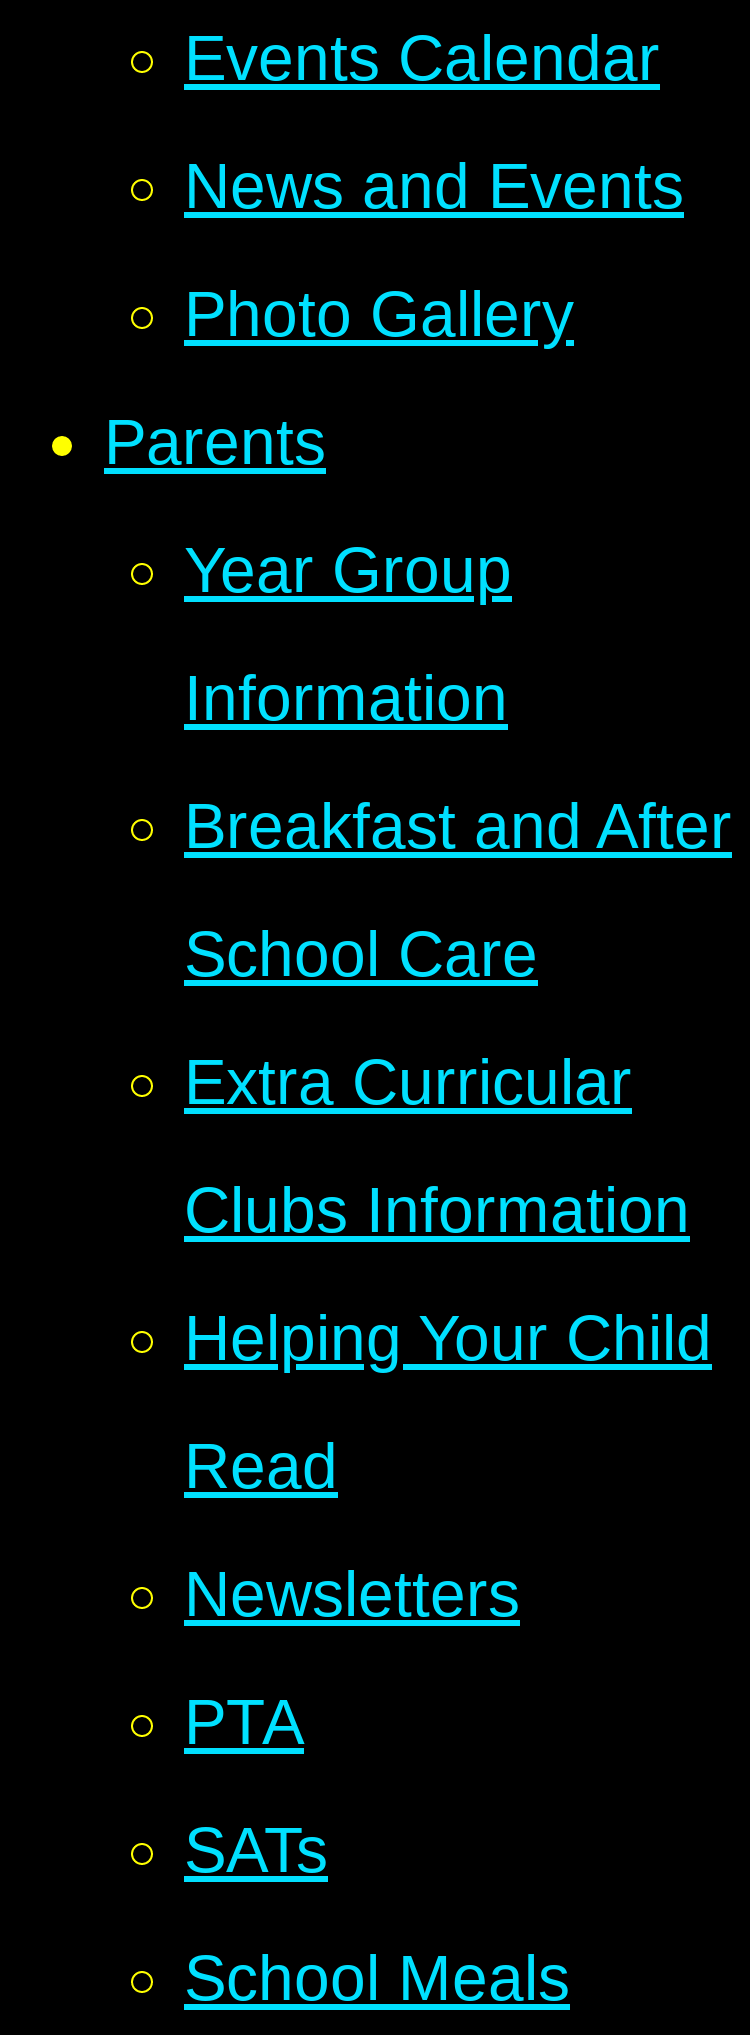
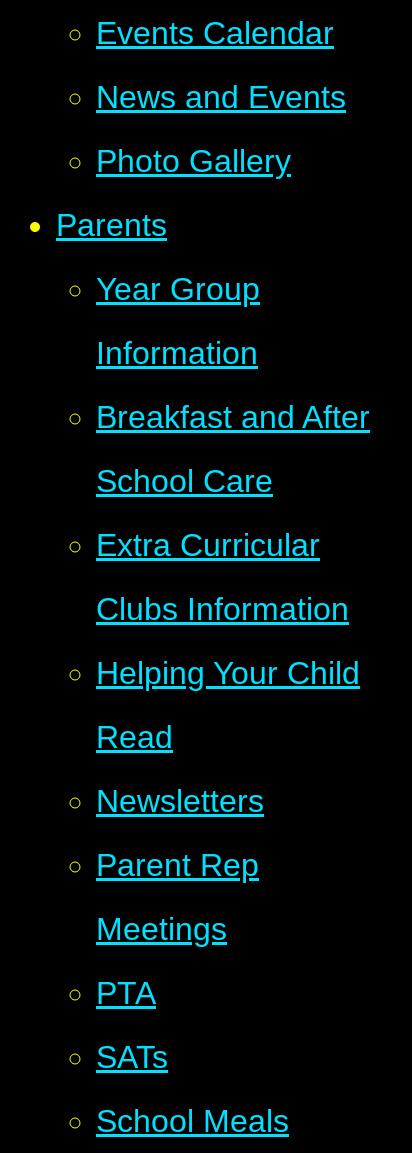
none -> [96,847,259,947] Parent Rep | Meetings

